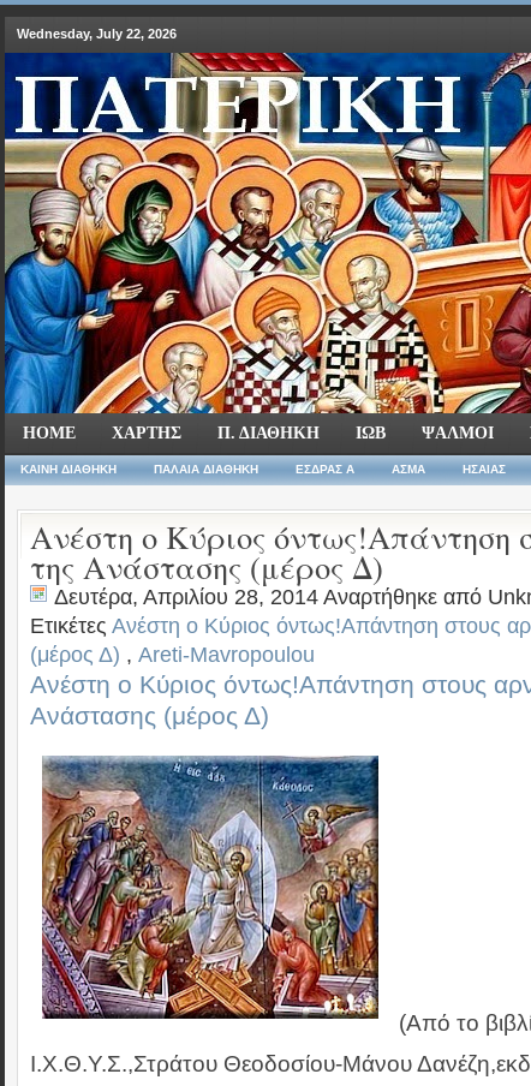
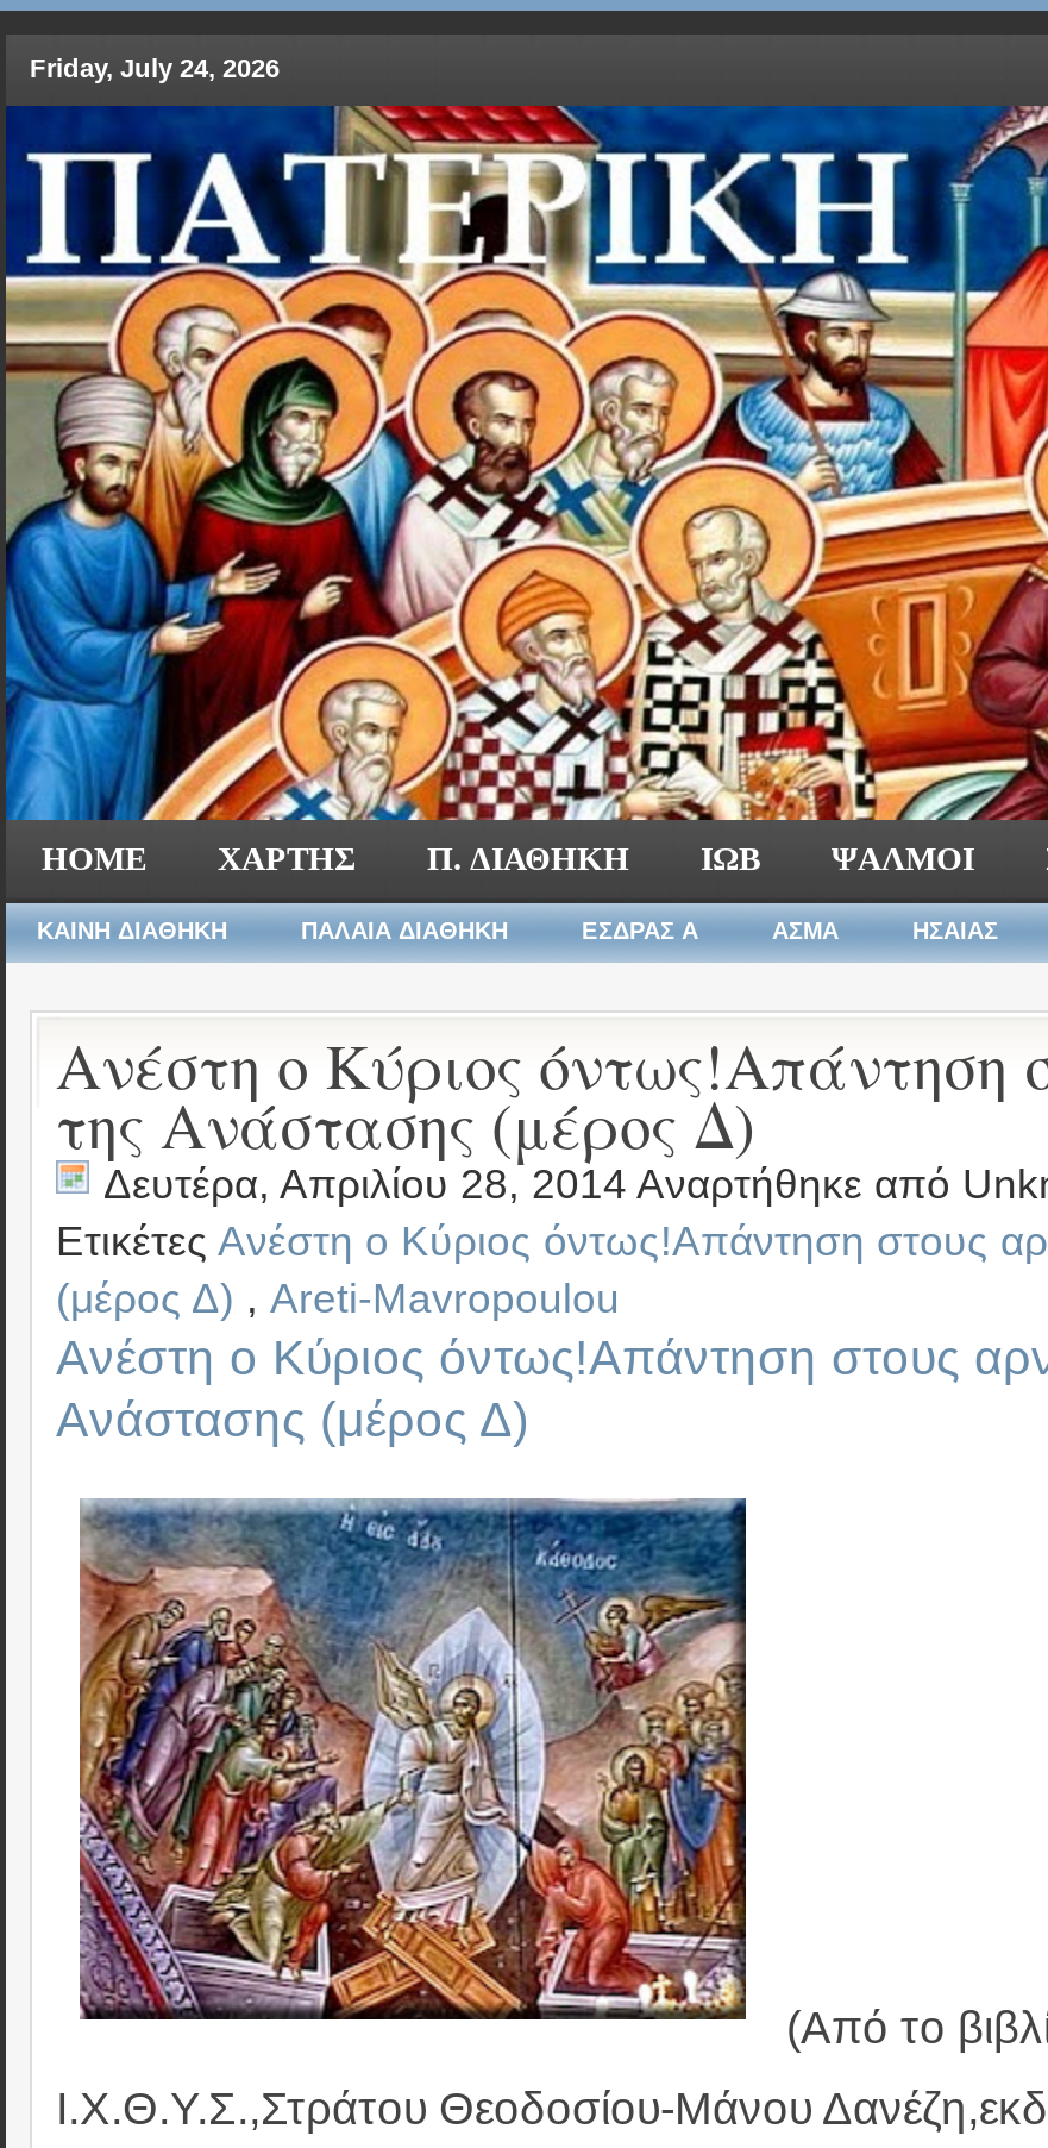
[17,26,177,41] Wednesday, July 22, 2026 -> [30,54,280,82] Friday, July 24, 2026

